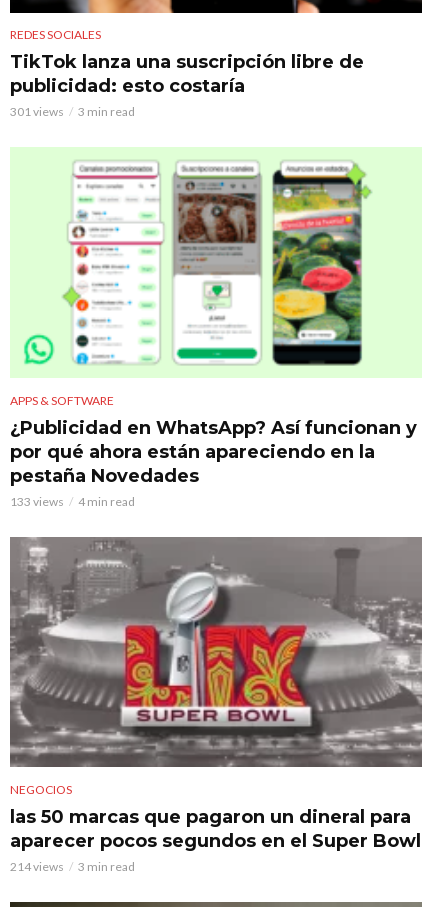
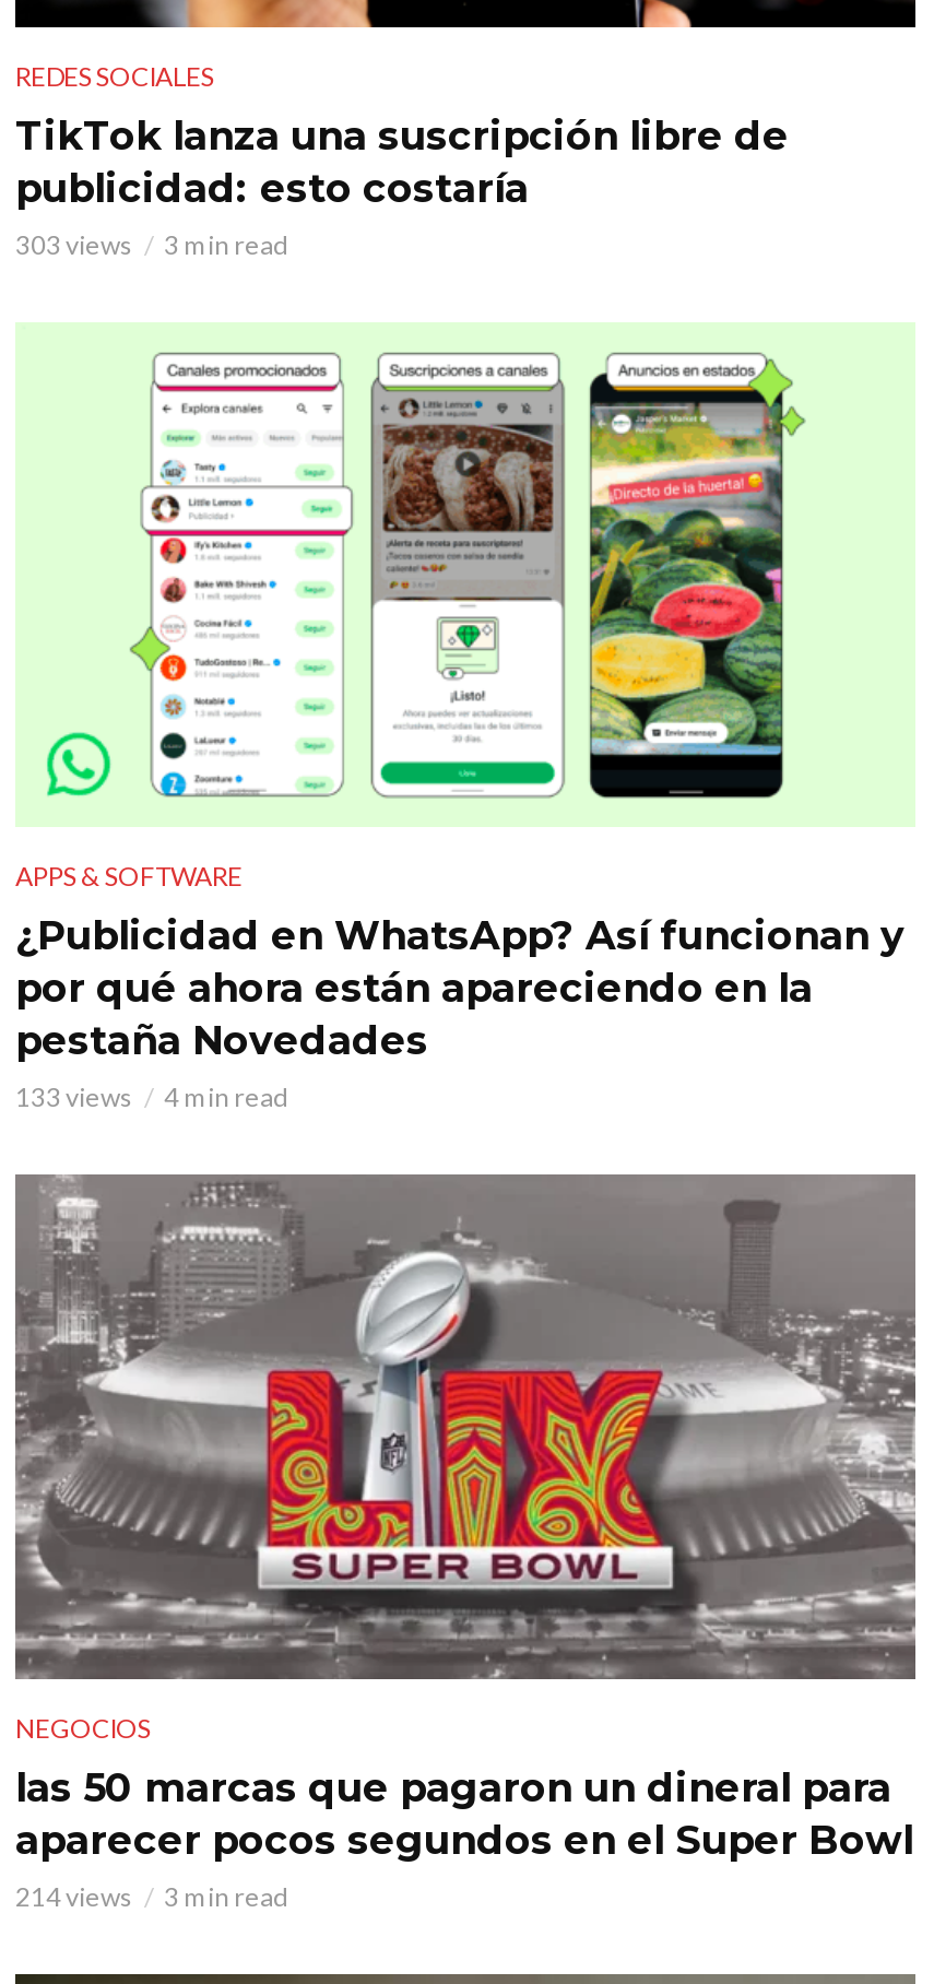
[10,104,135,119] 301 views 3 min read -> [15,228,288,261] 303 views 3 min read

